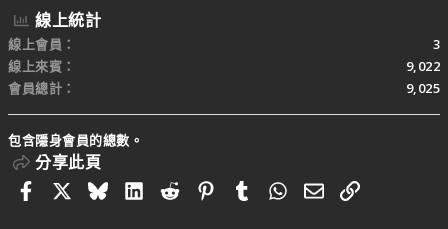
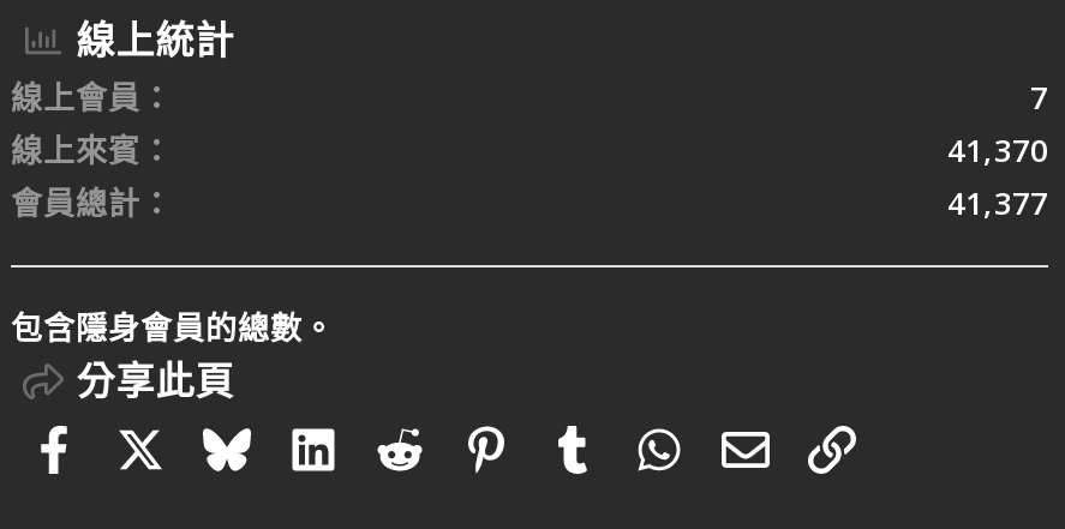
[432,35,440,53] 3 -> [1030,75,1048,119] 7
[405,57,440,75] 9,022 -> [947,128,1048,171] 41,370
[405,79,440,97] 9,025 -> [947,181,1048,224] 41,377

